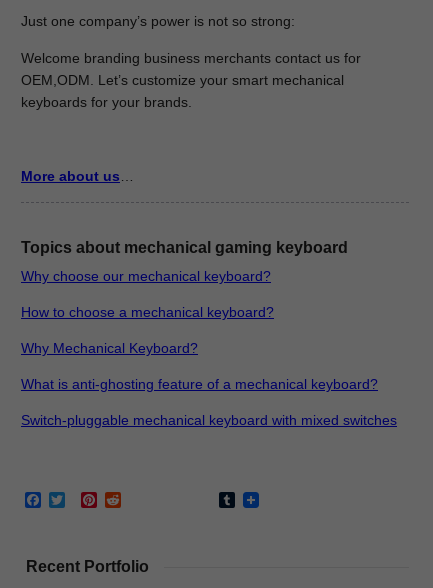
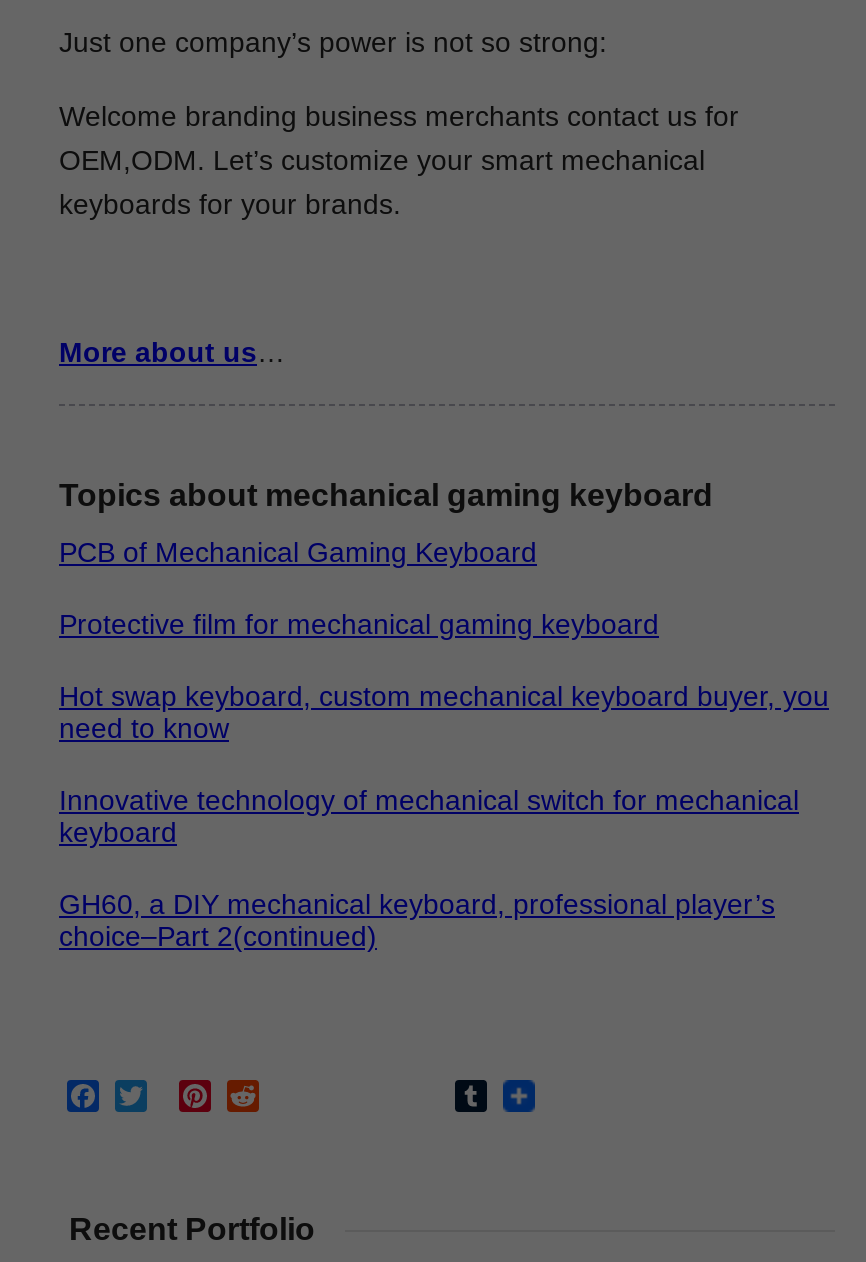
[21,268,271,284] Why choose our mechanical keyboard? -> [59,536,537,568] PCB of Mechanical Gaming Keyboard
[21,304,274,320] How to choose a mechanical keyboard? -> [59,608,659,640] Protective film for mechanical gaming keyboard
[21,340,198,356] Why Mechanical Keyboard? -> [59,680,829,744] Hot swap keyboard, custom mechanical keyboard buyer, you | need to know
[21,376,378,392] What is anti-ghosting feature of a mechanical keyboard? -> [59,784,799,848] Innovative technology of mechanical switch for mechanical | keyboard
[21,412,397,428] Switch-pluggable mechanical keyboard with mixed switches -> [59,888,775,952] GH60, a DIY mechanical keyboard, professional player’s | choice–Part 2(continued)

